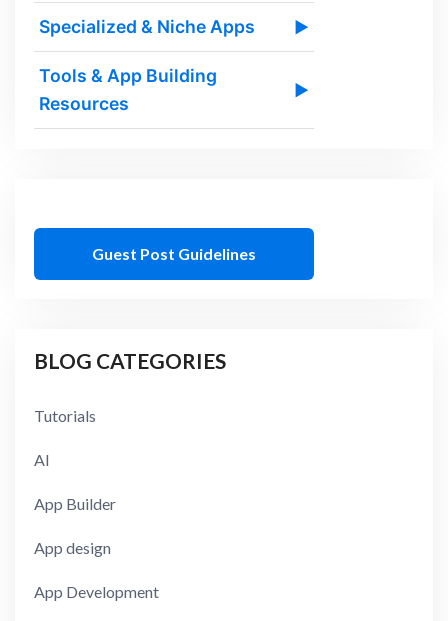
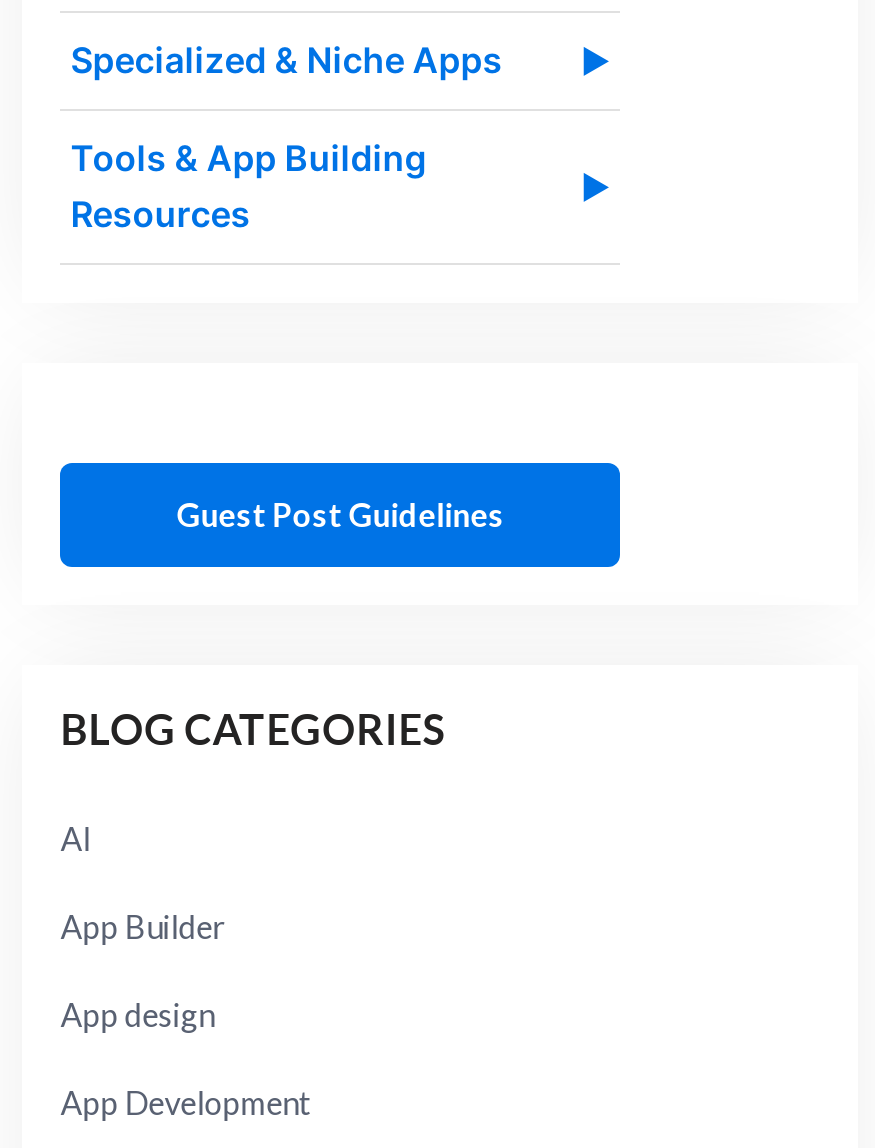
[34,406,96,425] Tutorials -> none

